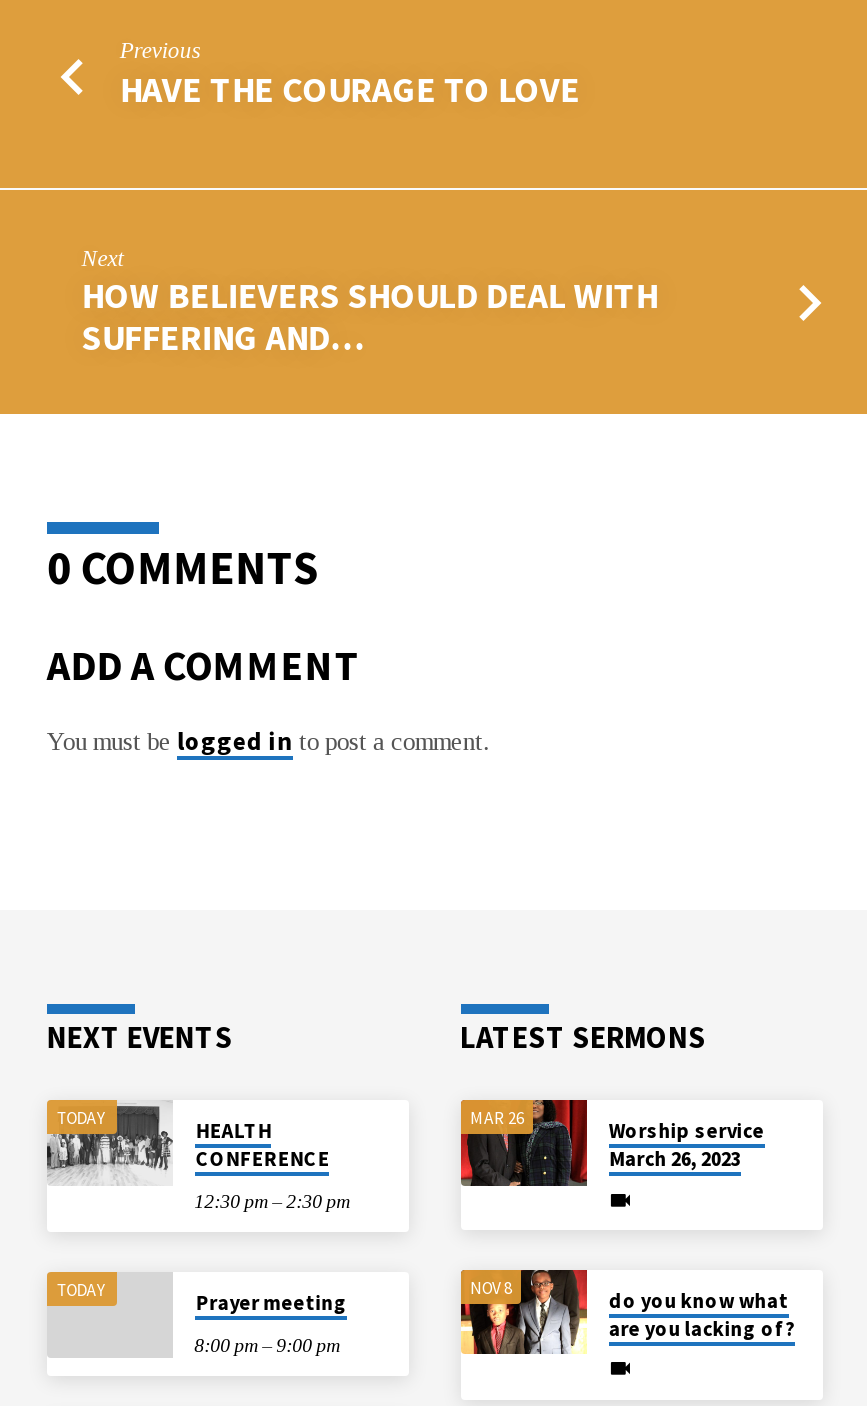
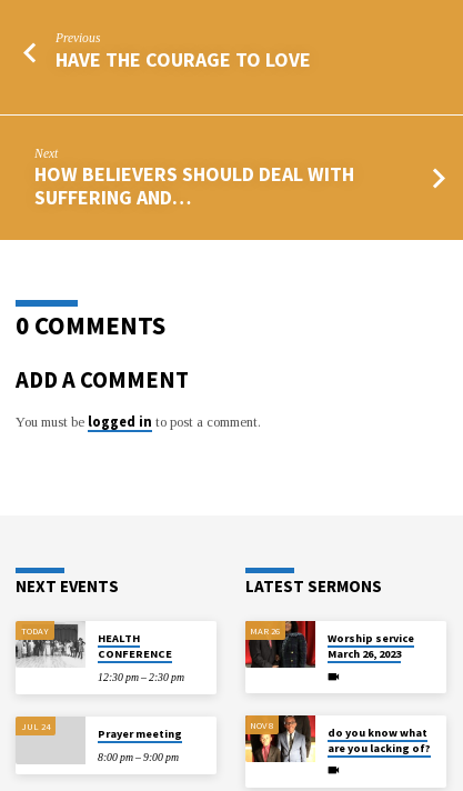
[57,1277,107,1299] TODAY -> [21,720,50,732] JUL 24

